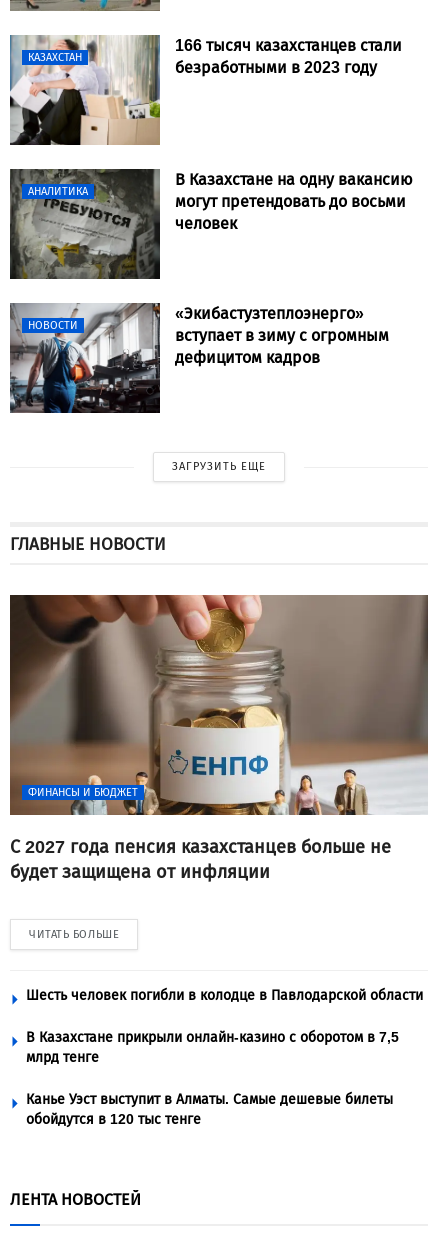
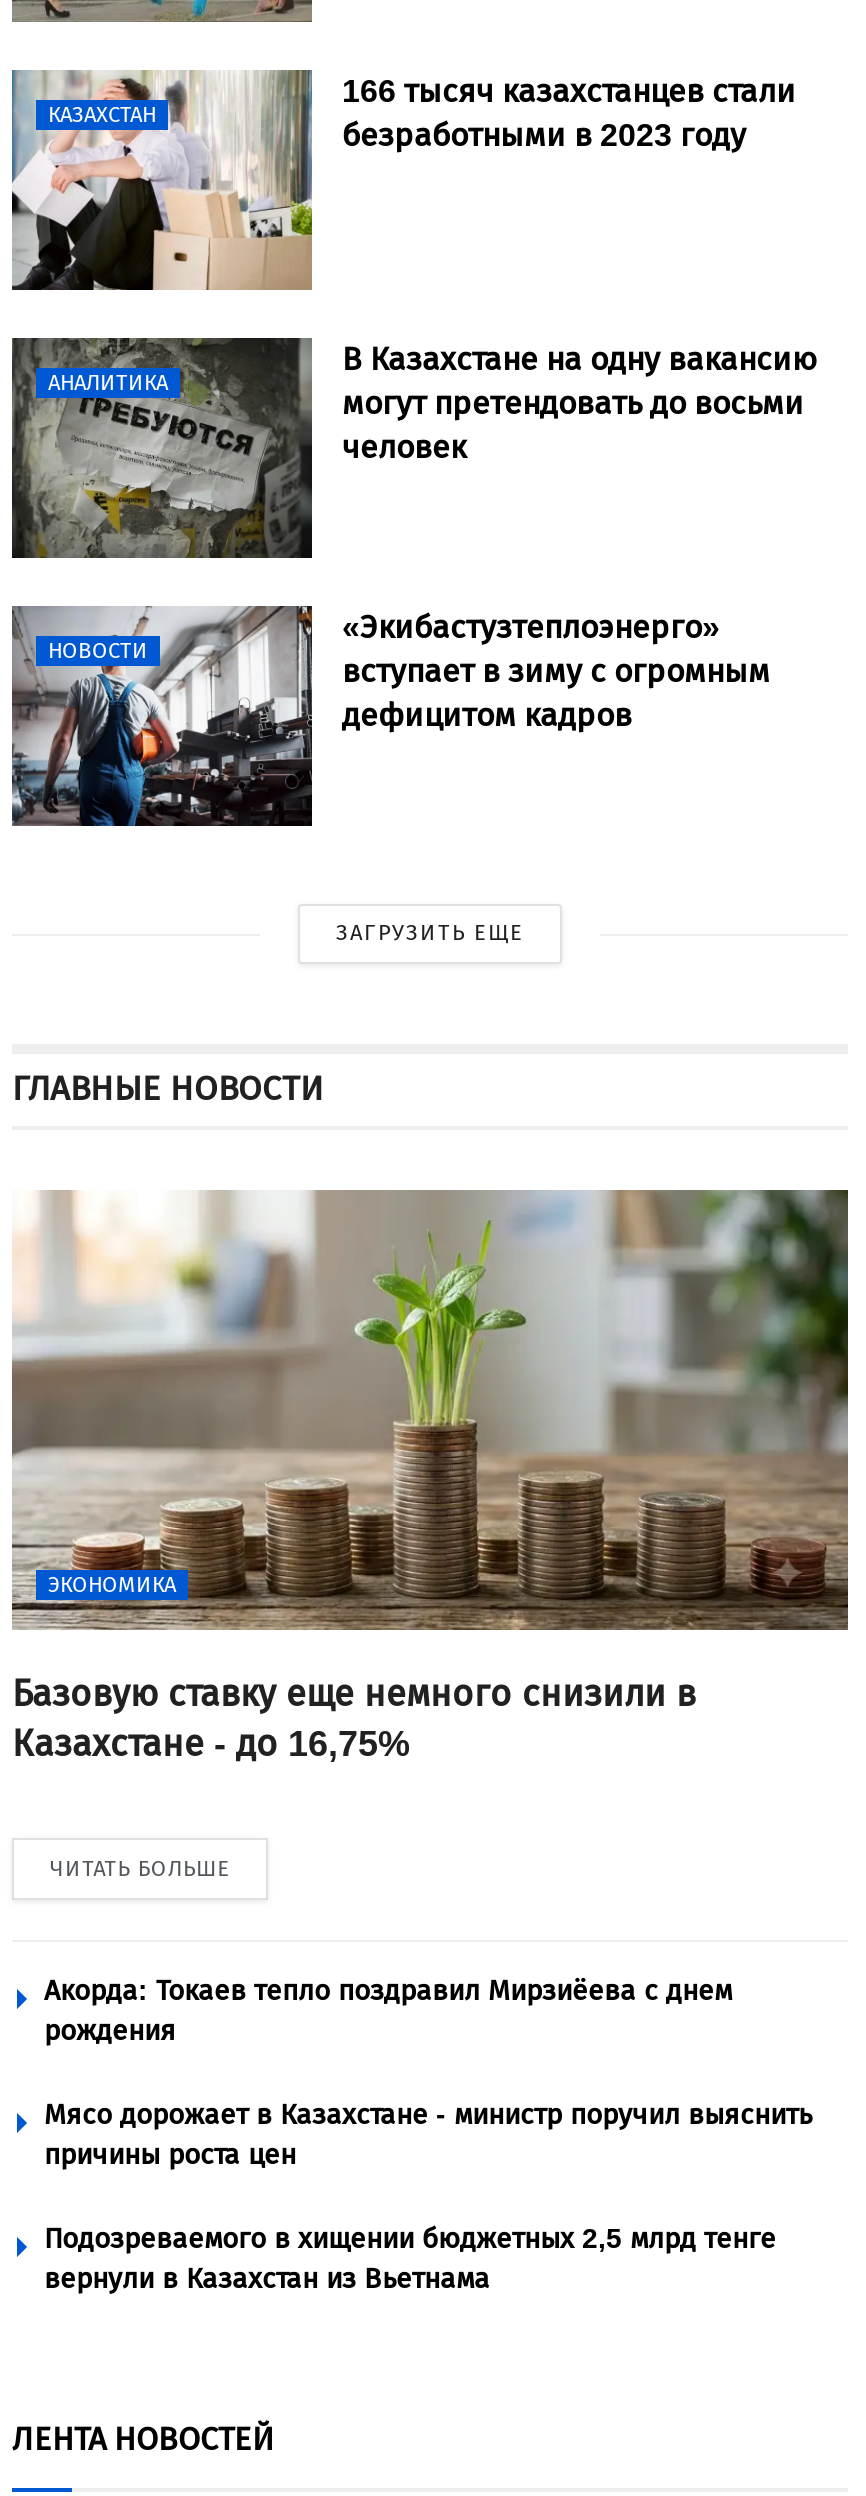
[9,594,428,816] [image] | ФИНАНСЫ И БЮДЖЕТ -> [12,1190,850,1632] [image] | ЭКОНОМИКА
[10,836,391,883] С 2027 года пенсия казахстанцев больше не | будет защищена от инфляции -> [12,1673,696,1767] Базовую ставку еще немного снизили в | Казахстане - до 16,75%
[26,987,423,1004] Шесть человек погибли в колодце в Павлодарской области -> [44,1975,732,2049] Акорда: Токаев тепло поздравил Мирзиёева с днем | рождения
[26,1029,399,1066] В Казахстане прикрыли онлайн-казино с оборотом в 7,5 | млрд тенге -> [44,2099,812,2173] Мясо дорожает в Казахстане - министр поручил выяснить | причины роста цен
[26,1091,393,1128] Канье Уэст выступит в Алматы. Самые дешевые билеты | обойдутся в 120 тыс тенге -> [44,2223,776,2297] Подозреваемого в хищении бюджетных 2,5 млрд тенге | вернули в Казахстан из Вьетнама

